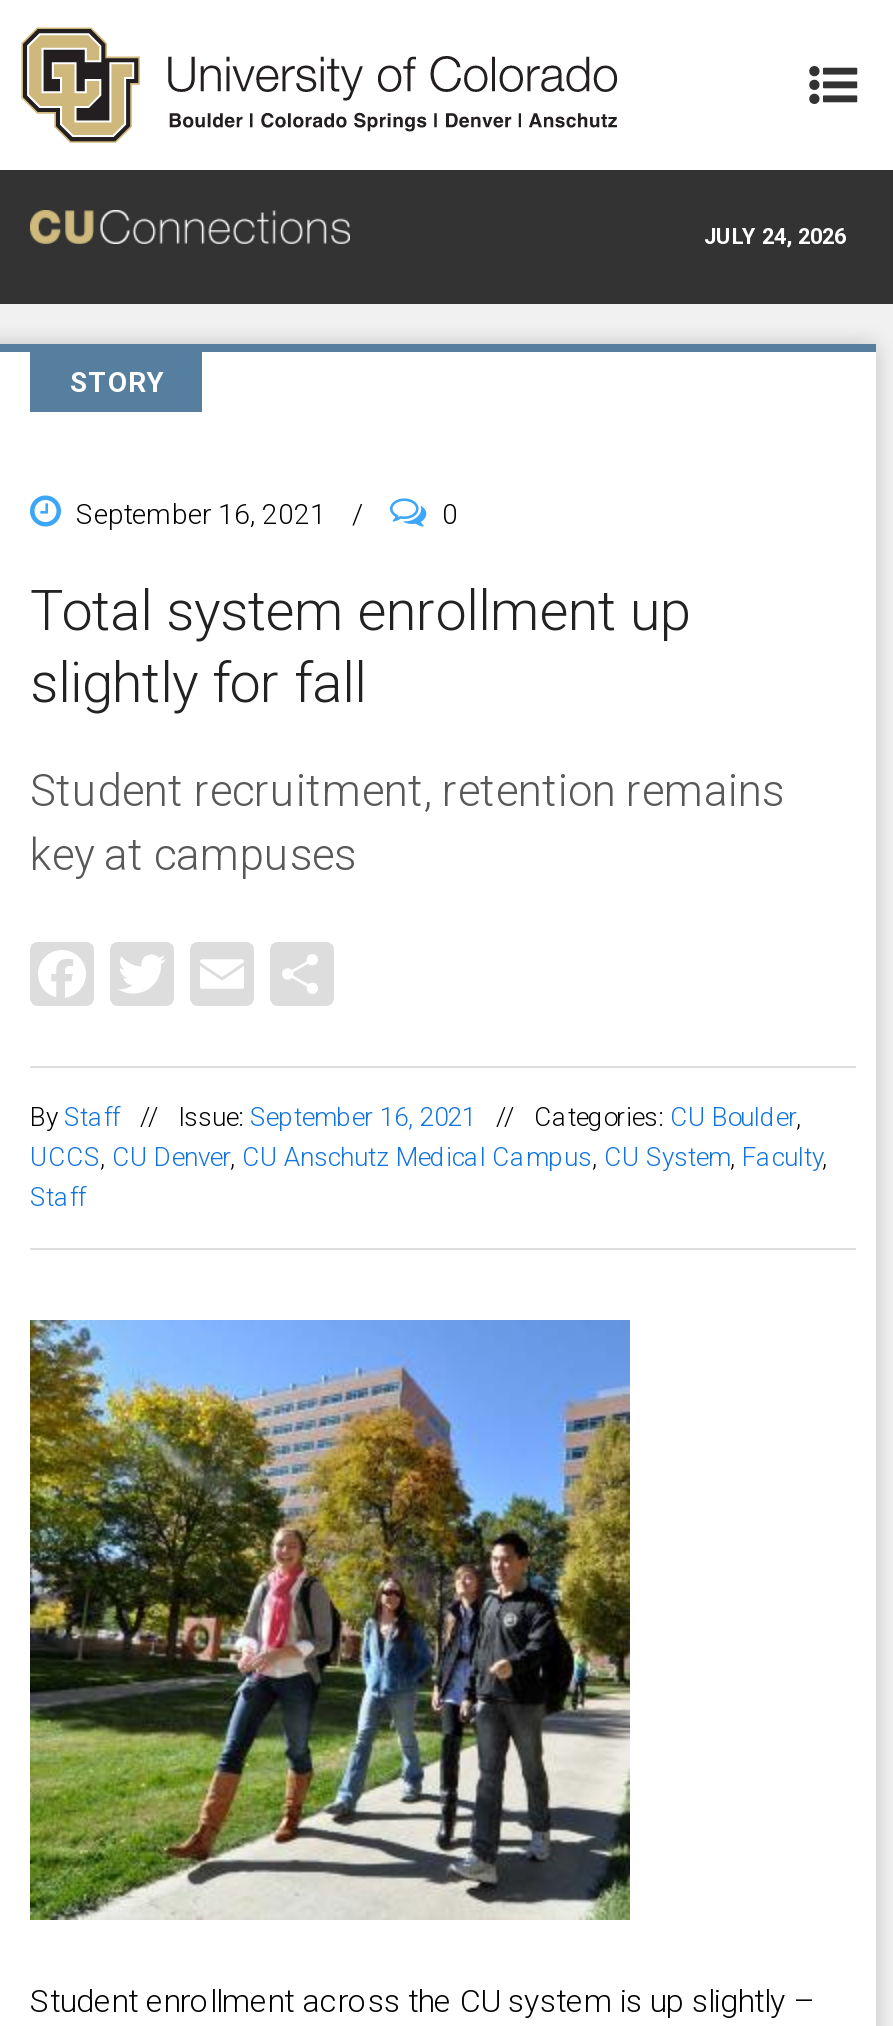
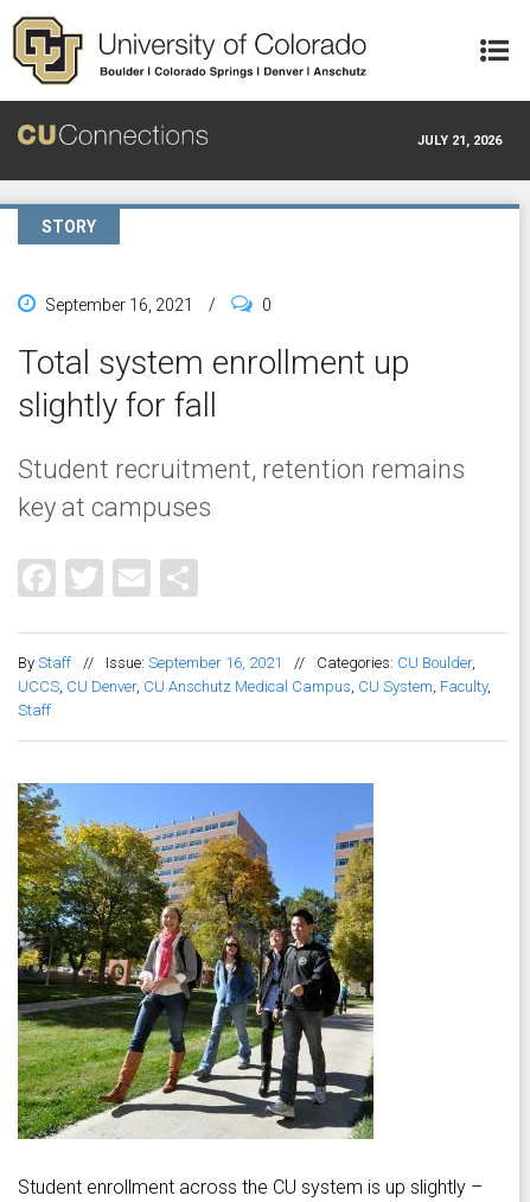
[704,223,846,249] JULY 24, 2026 -> [417,133,502,148] JULY 21, 2026

